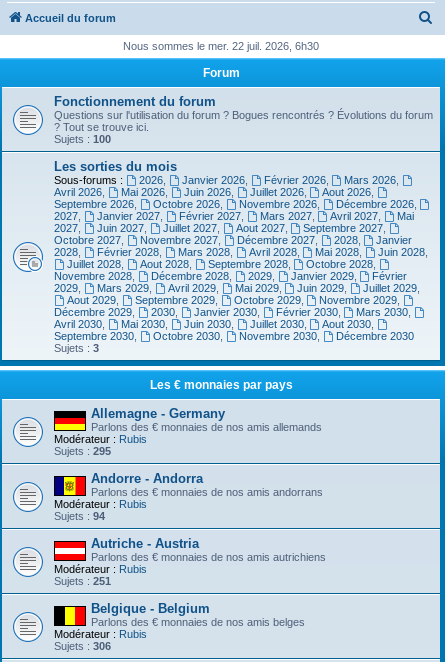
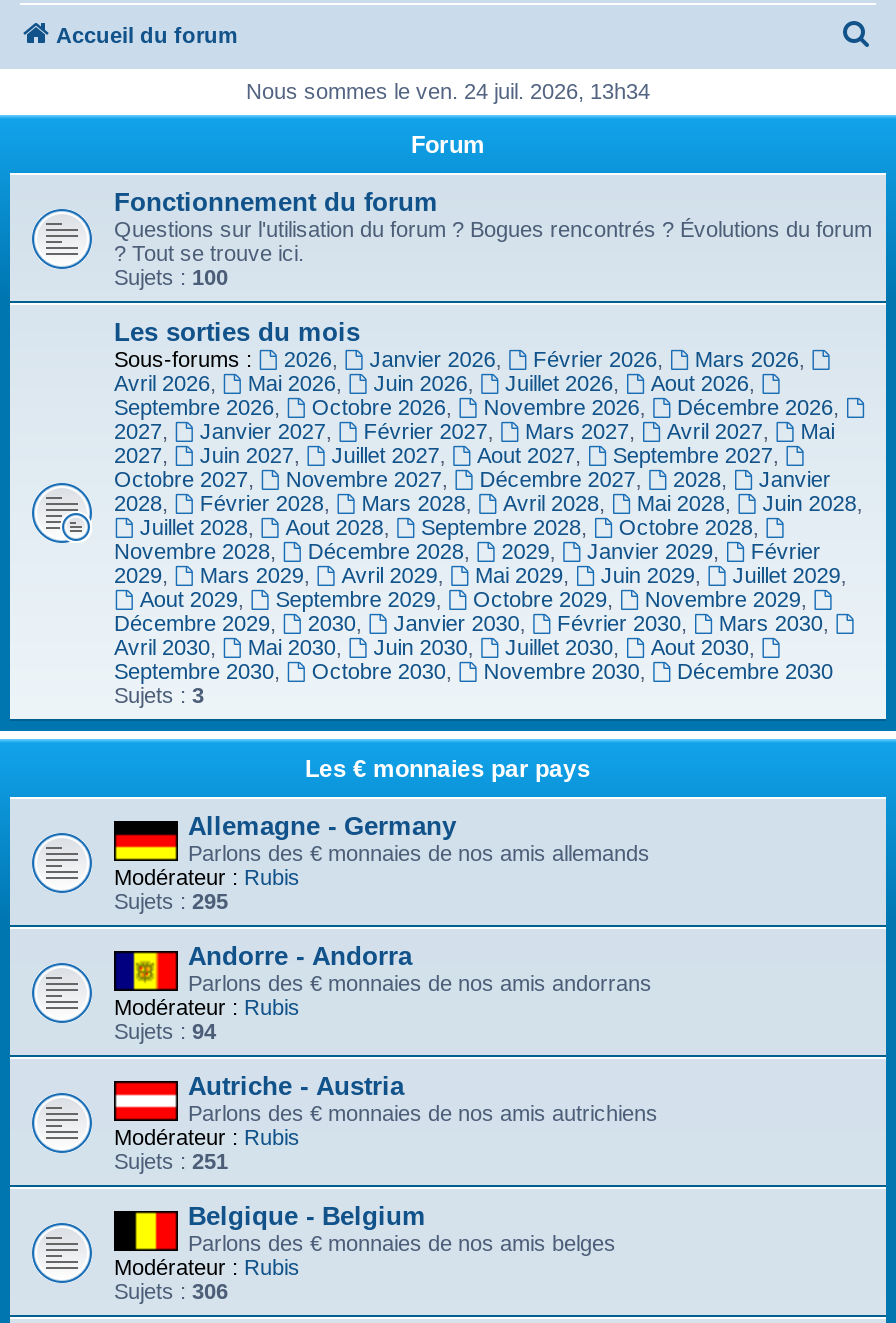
[123,40,319,52] Nous sommes le mer. 22 juil. 2026, 6h30 -> [246,79,650,103] Nous sommes le ven. 24 juil. 2026, 13h34

